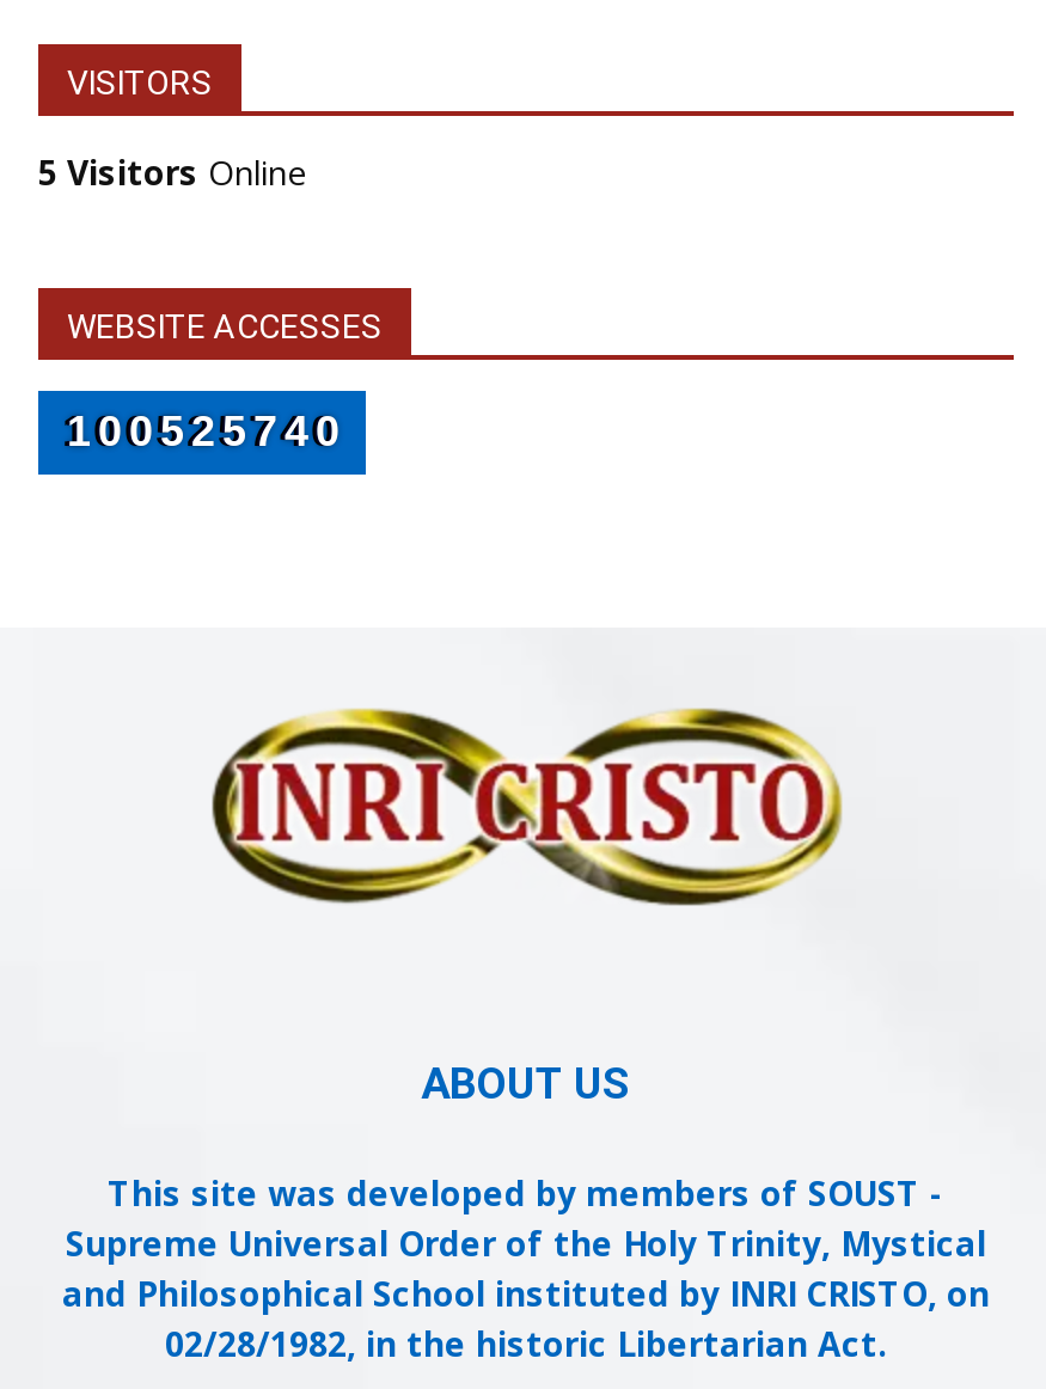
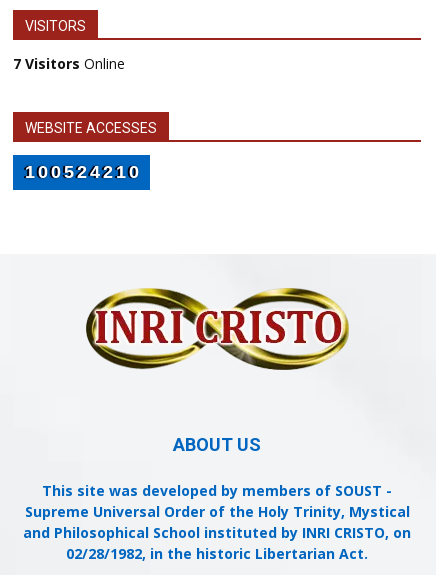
[38,150,306,196] 5 Visitors Online -> [13,54,125,73] 7 Visitors Online
[67,409,347,456] 100525740 -> [25,162,142,182] 100524210

